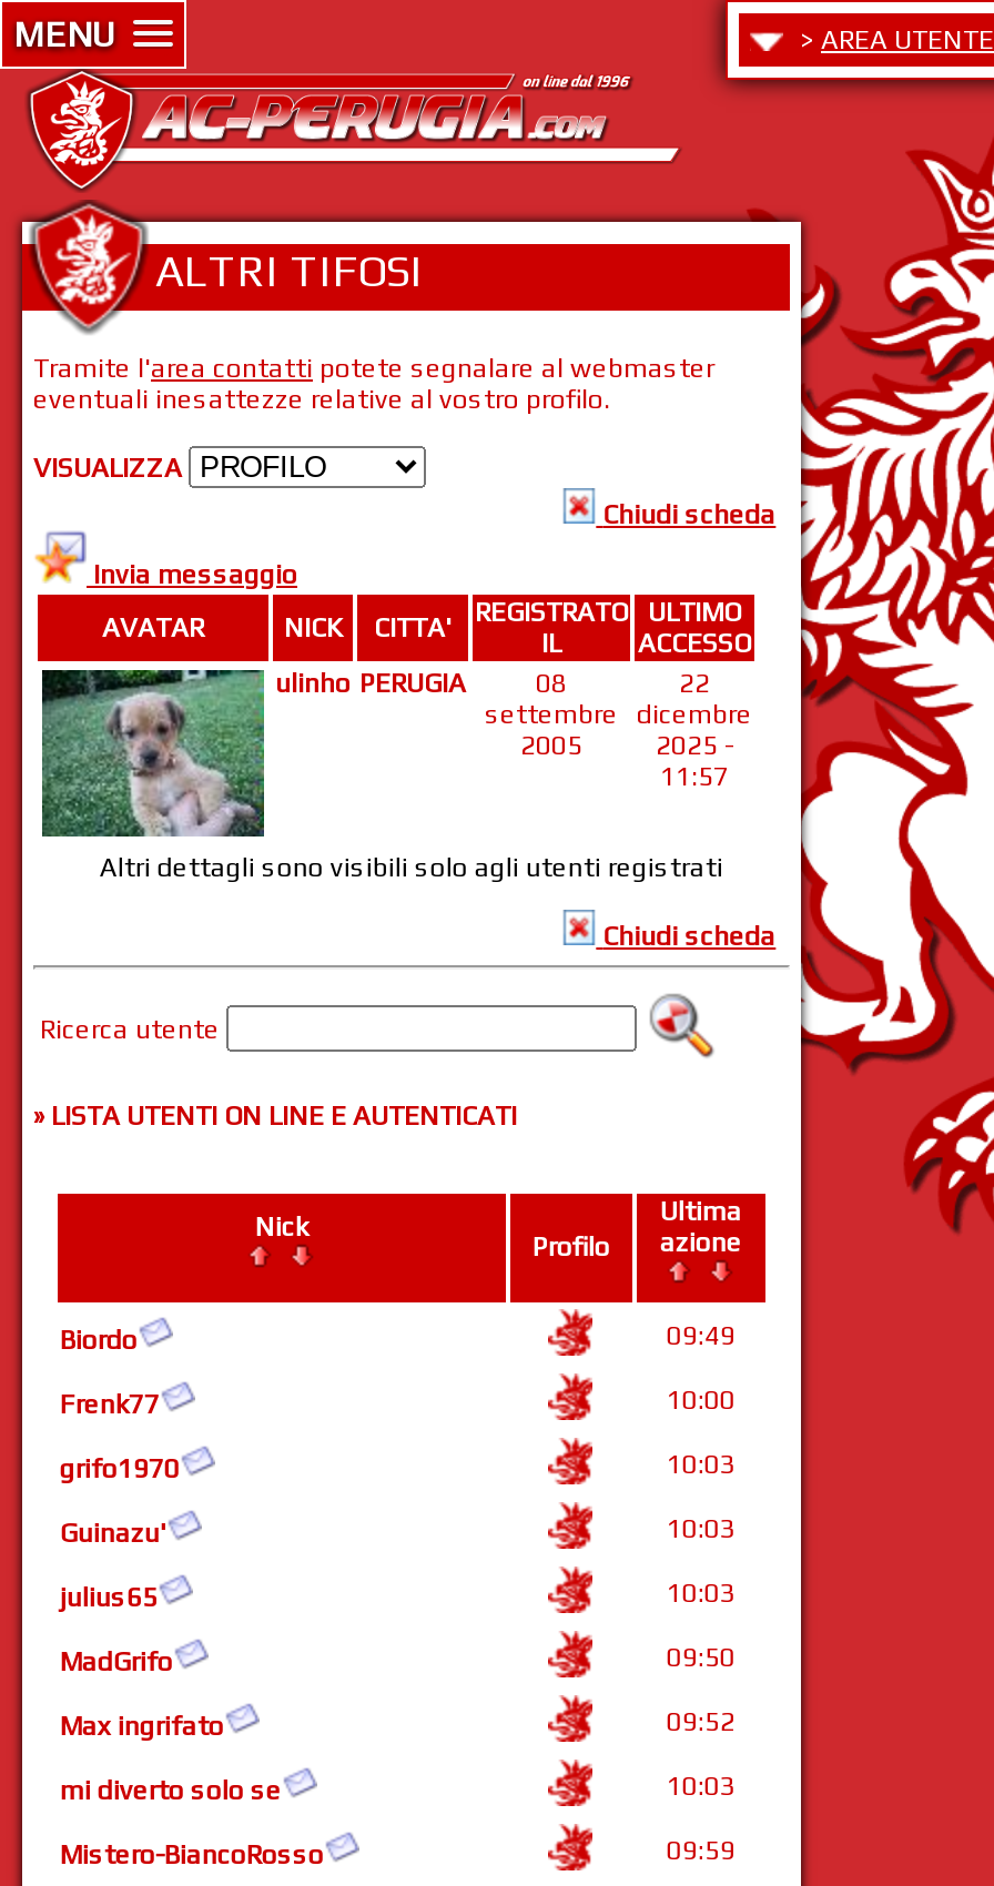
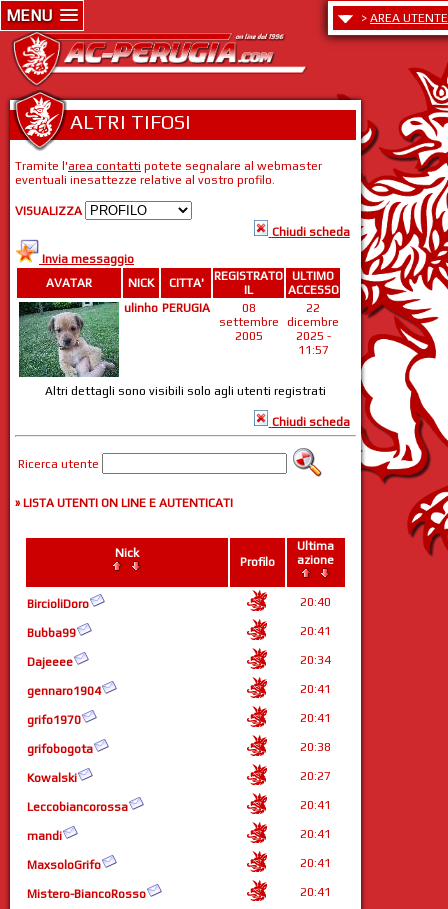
[59,1320,735,1420] Biordo | 09:49 | Frenk77 | 10:00 -> [27,595,331,698] BircioliDoro | 20:40 | Bubba99 | 20:41 | Dajeeee | 20:34 | gennaro1904 | 20:41
[666,1449,735,1480] 10:03 -> [300,711,331,725] 20:41
[59,1513,735,1549] Guinazu' | 10:03 -> [27,740,331,756] grifobogota | 20:38
[59,1578,735,1613] julius65 | 10:03 -> [27,769,331,785] Kowalski | 20:27
[59,1642,735,1677] MadGrifo | 09:50 -> [27,798,331,814] Leccobiancorossa | 20:41
[59,1706,735,1742] Max ingrifato | 09:52 -> [27,827,331,843] mandi | 20:41
[59,1771,735,1806] mi diverto solo se | 10:03 -> [27,856,331,872] MaxsoloGrifo | 20:41
[666,1835,735,1866] 09:59 -> [300,885,331,899] 20:41

